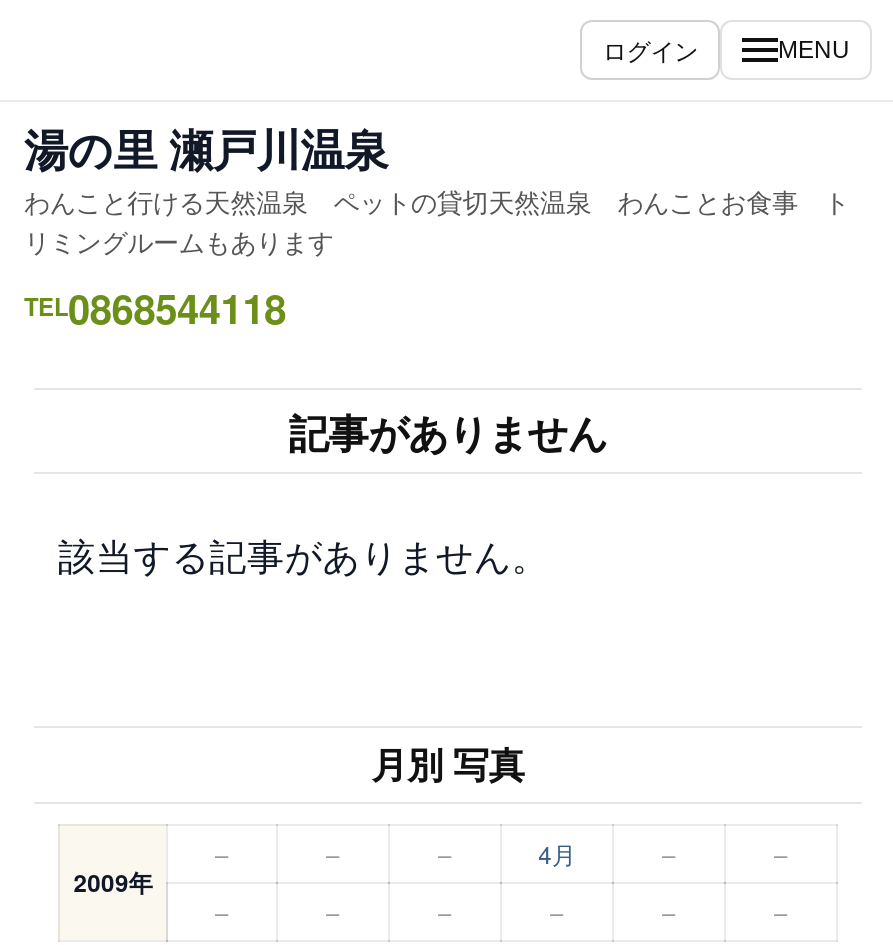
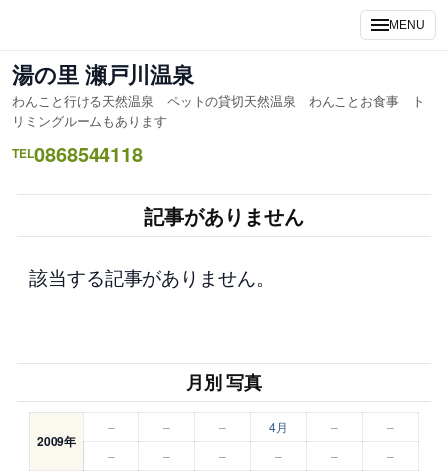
[603,32,698,66] ログイン -> none

